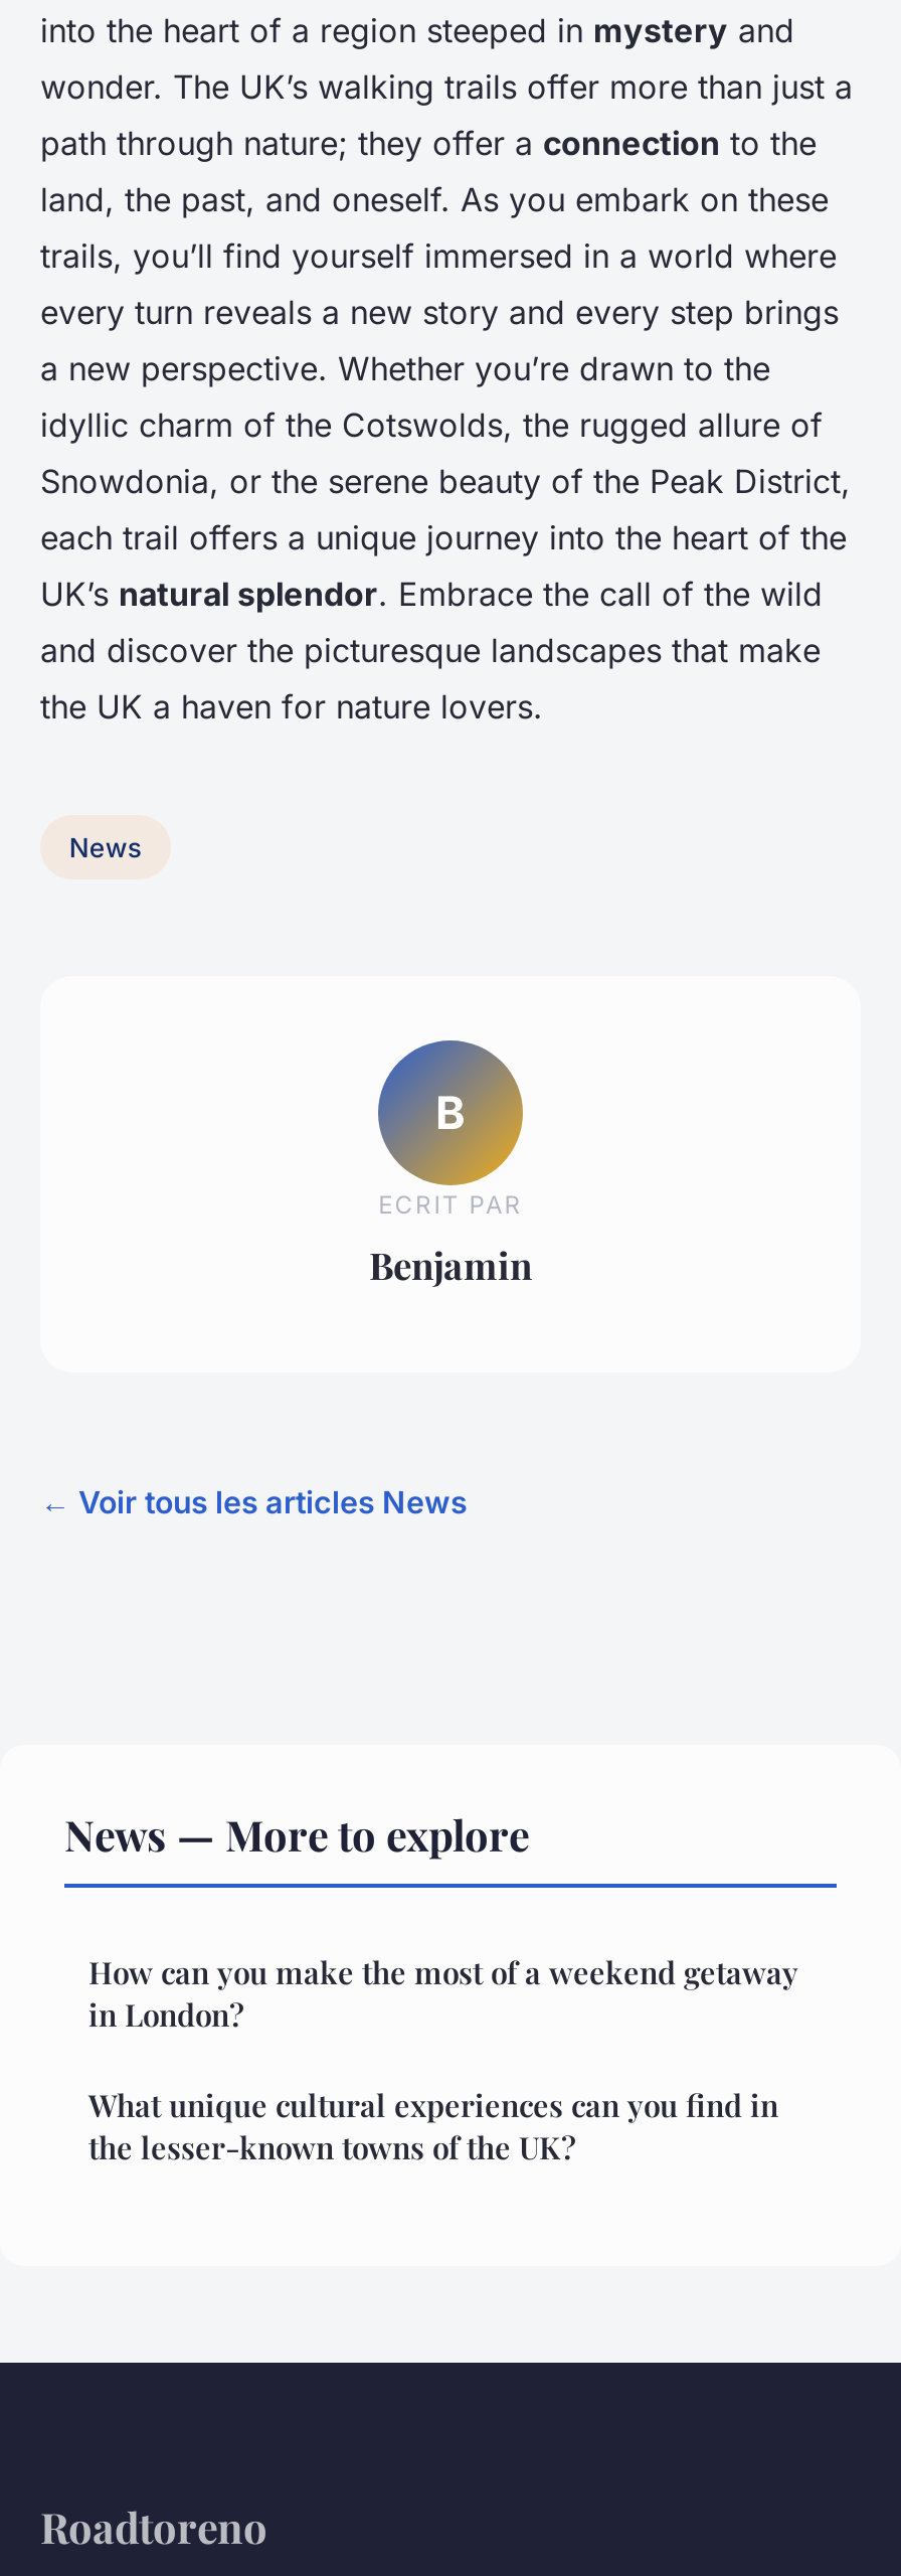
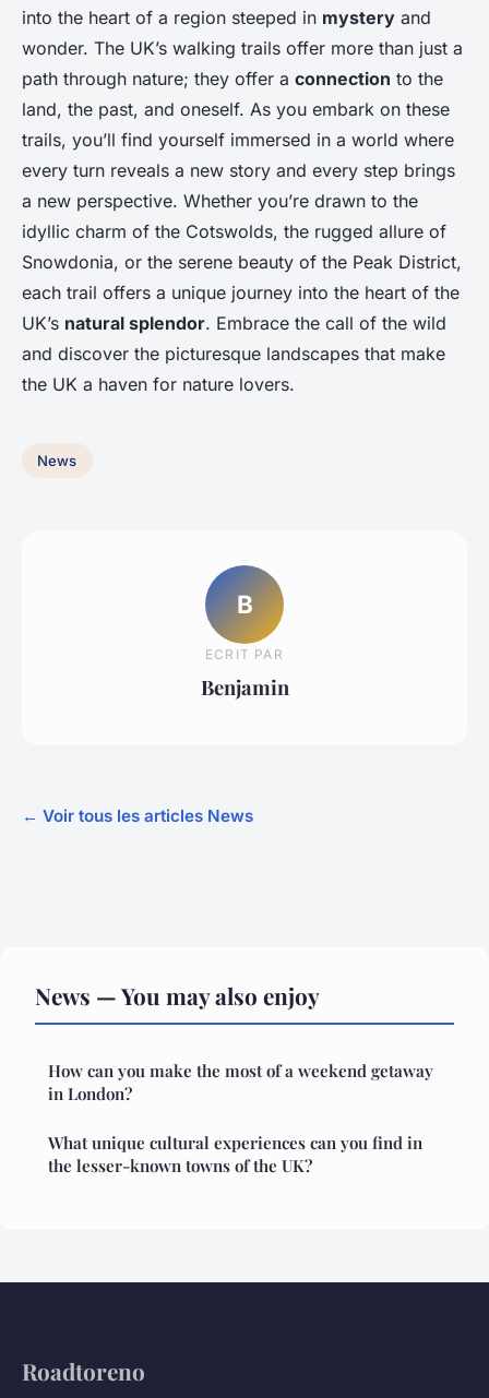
[64,1805,529,1862] News — More to explore -> [35,980,320,1011] News — You may also enjoy

